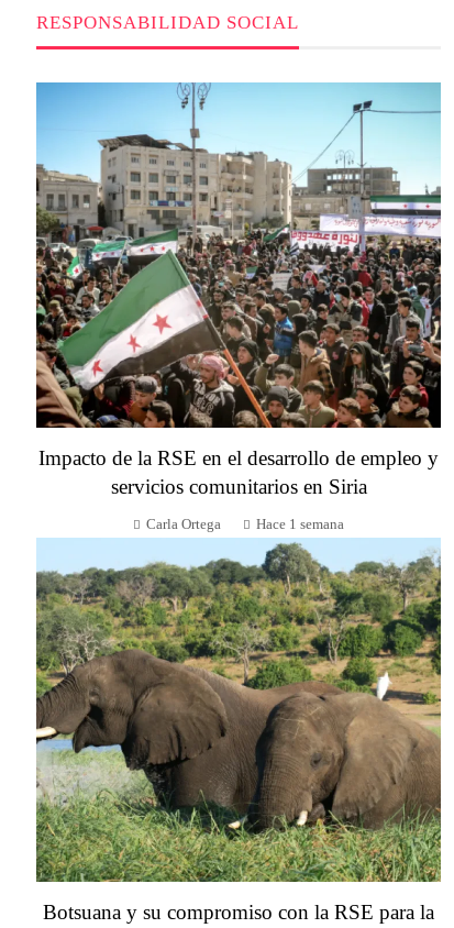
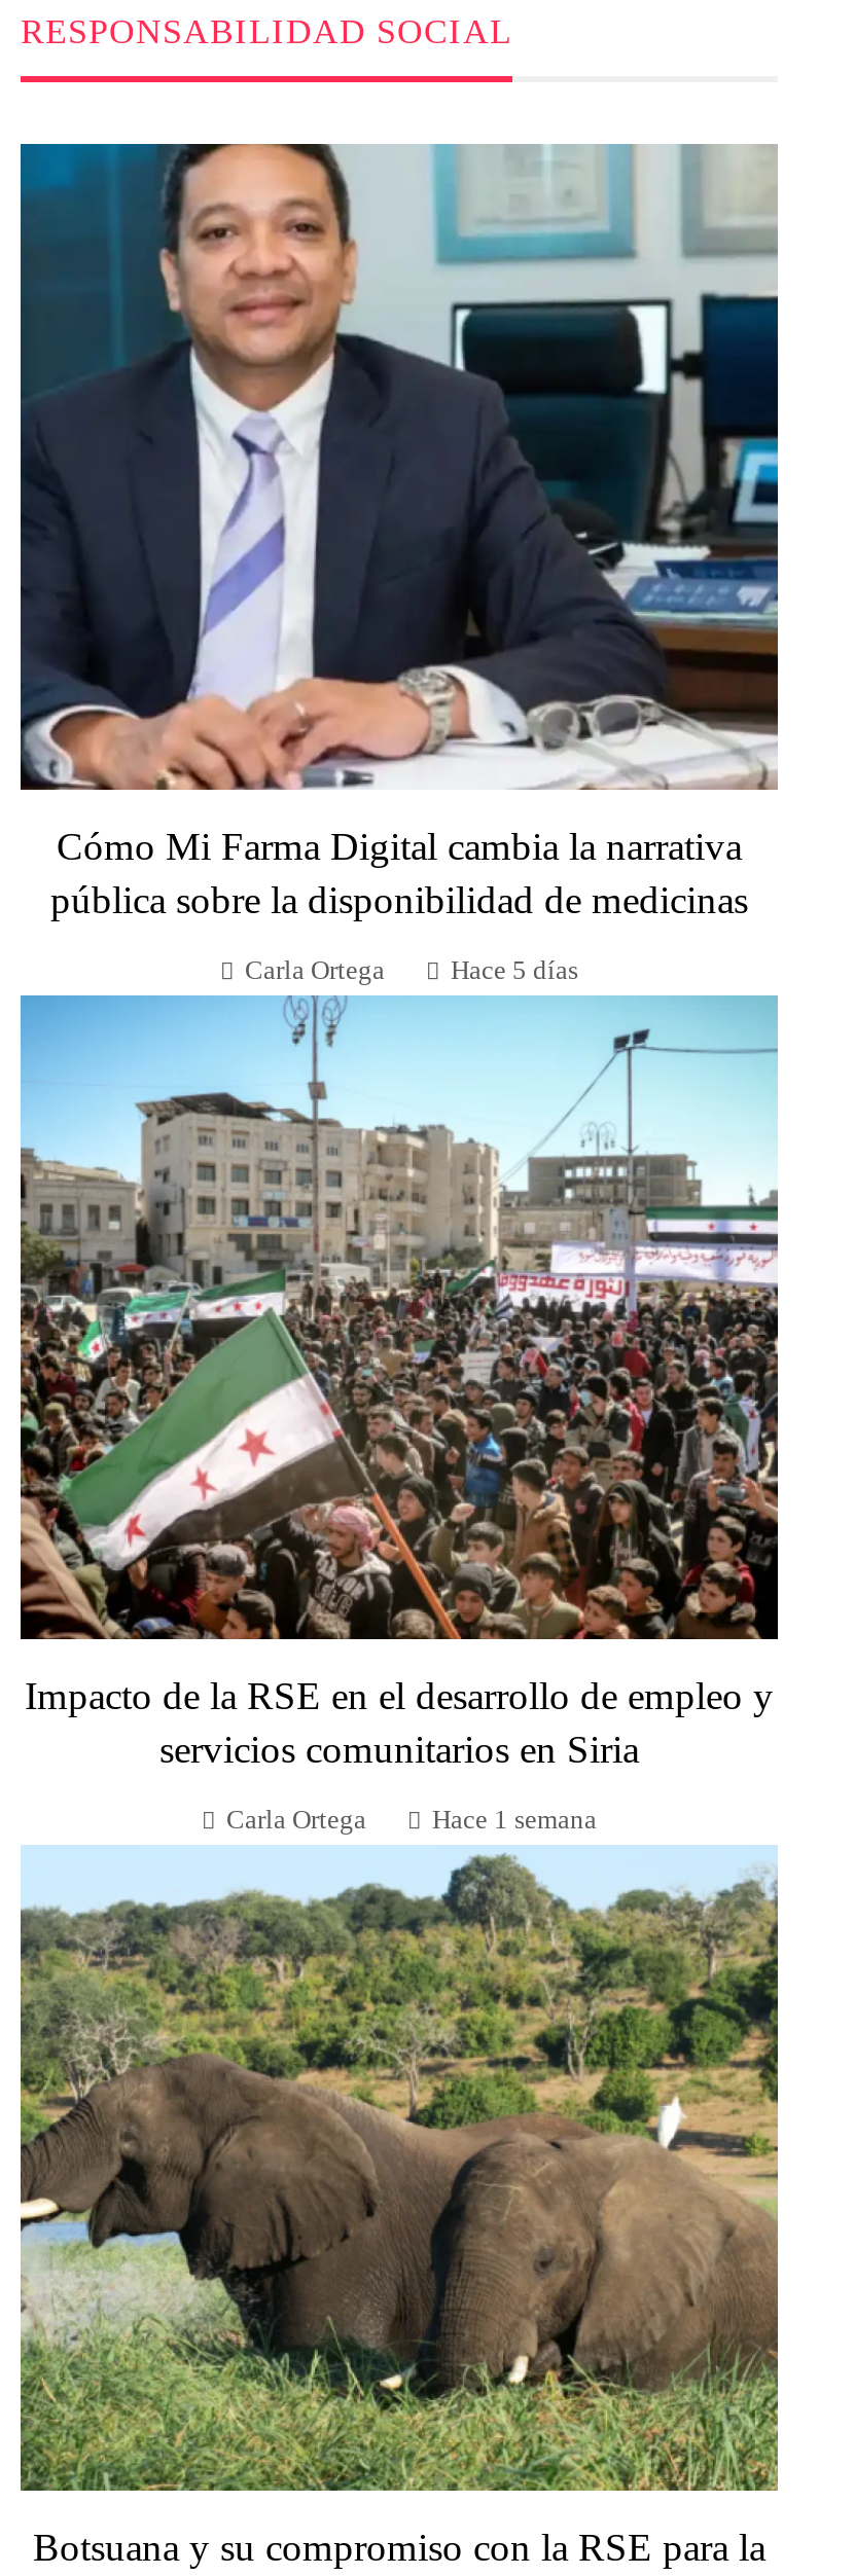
none -> [19,142,780,985] [image] | Cómo Mi Farma Digital cambia la narrativa | pública sobre la disponibilidad de medicinas | Carla Ortega | Hace 5 días

